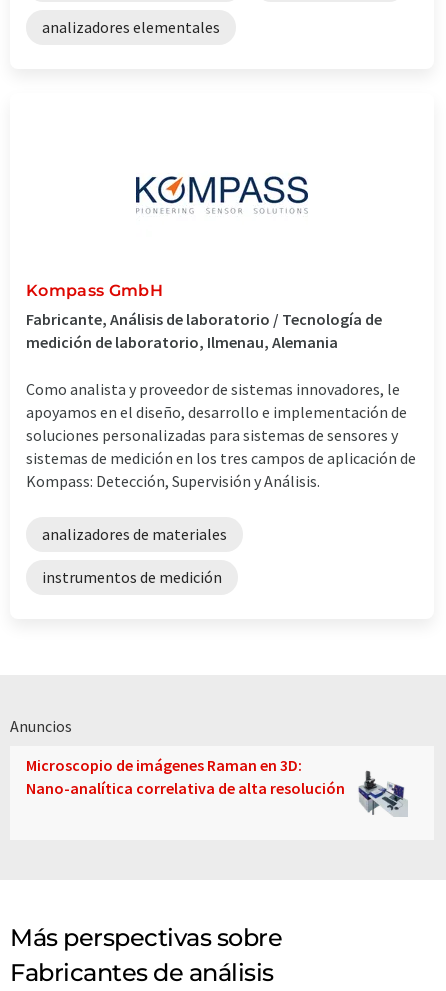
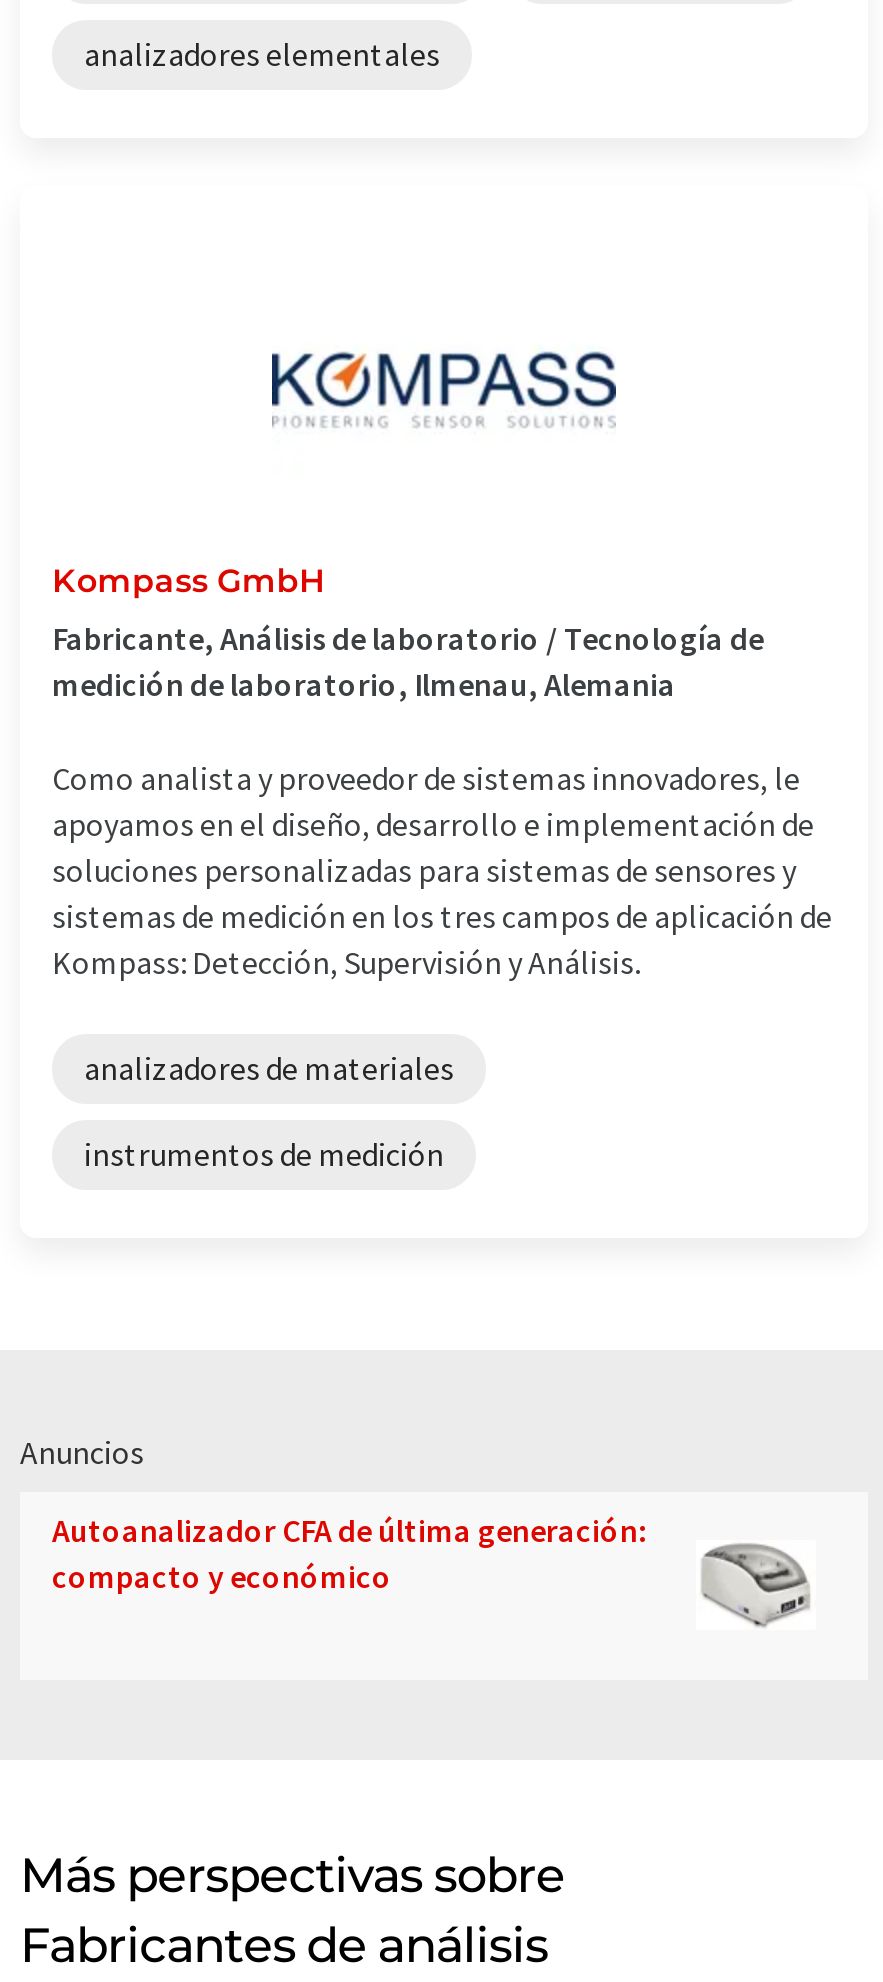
[26,755,408,817] [image] | Microscopio de imágenes Raman en 3D: | Nano-analítica correlativa de alta resolución -> [52,1509,816,1632] [image] | Autoanalizador CFA de última generación: | compacto y económico

